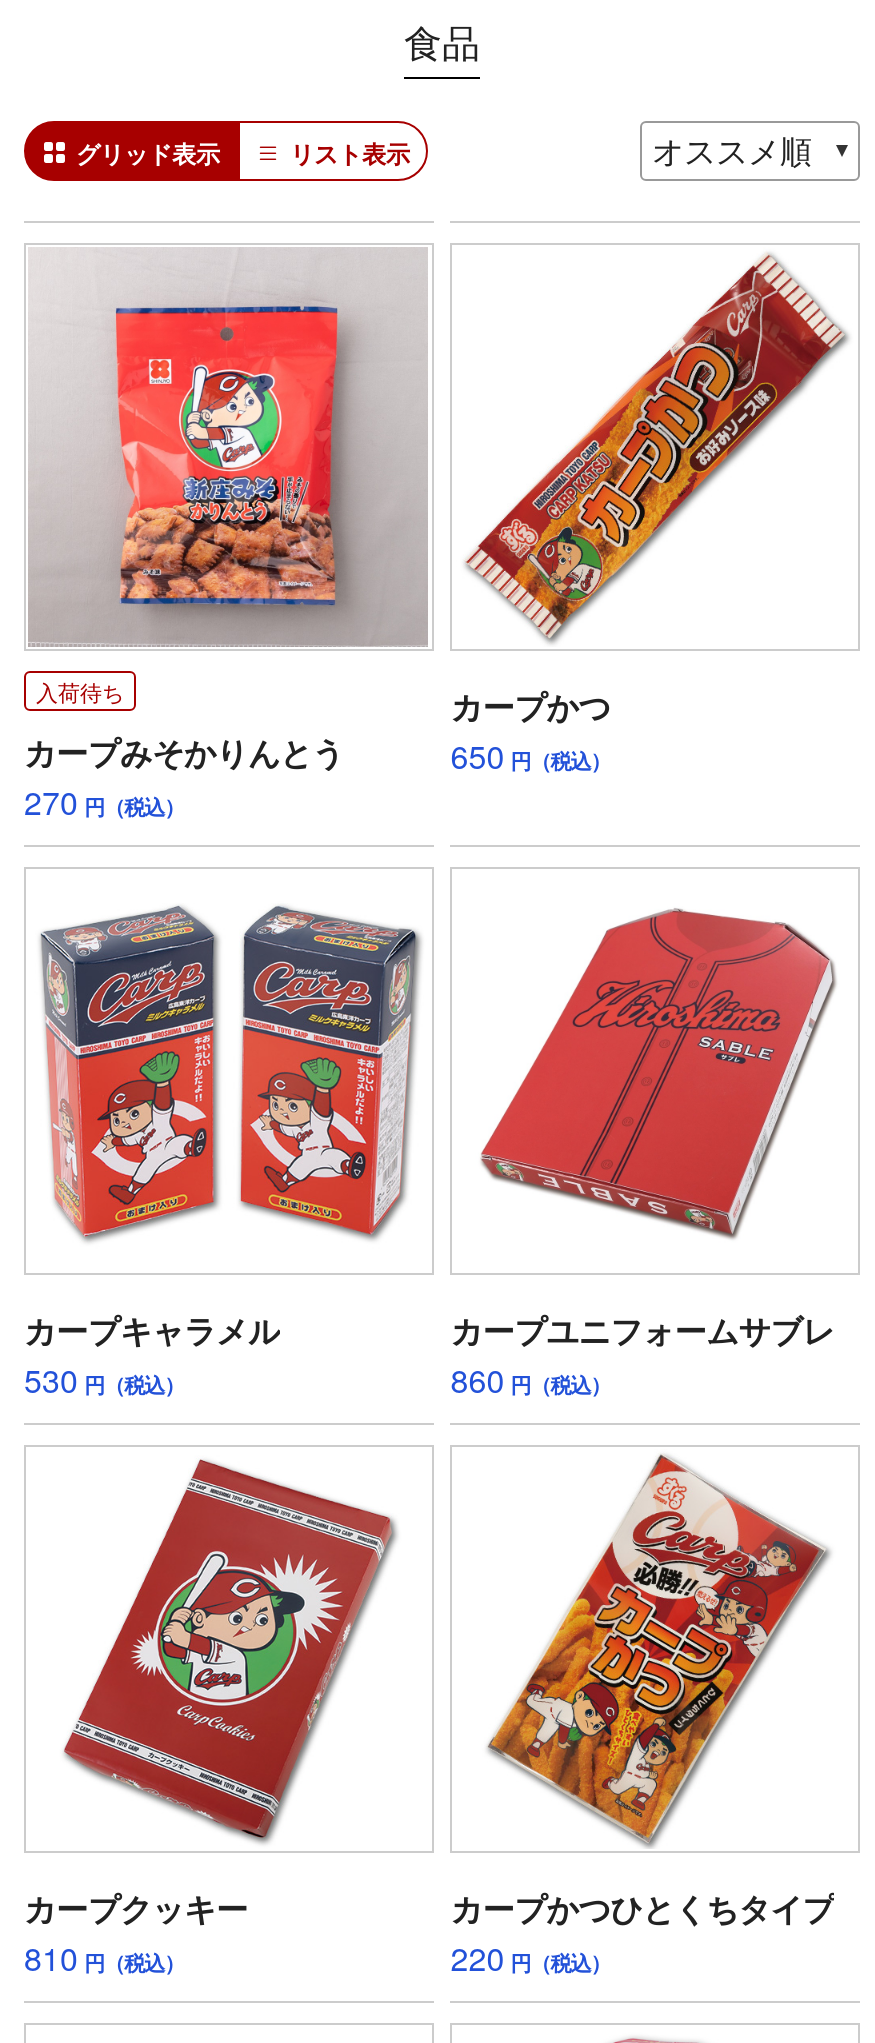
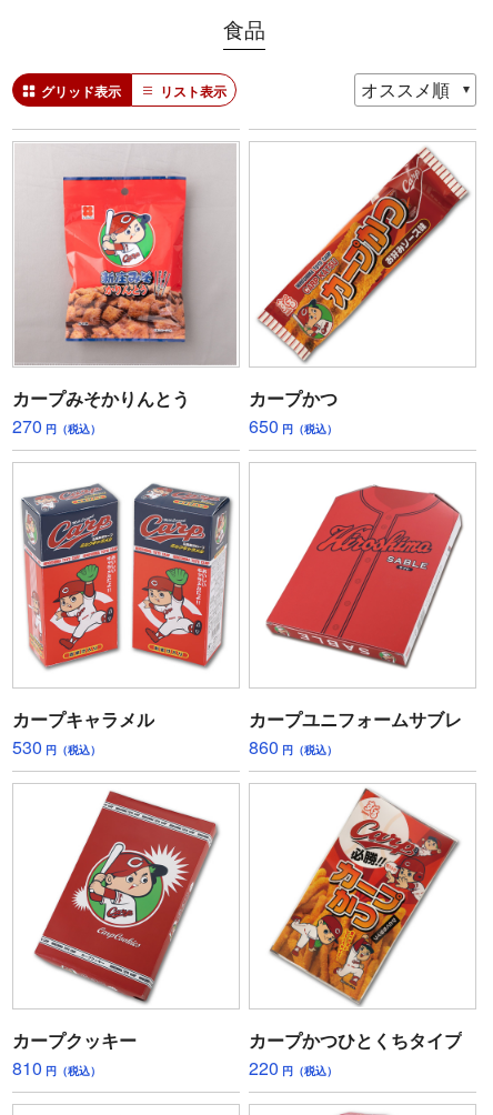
[36,674,124,706] 入荷待ち -> none

